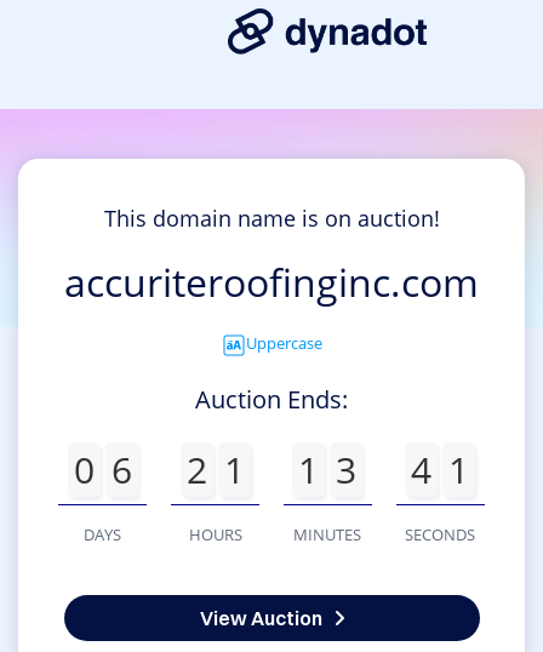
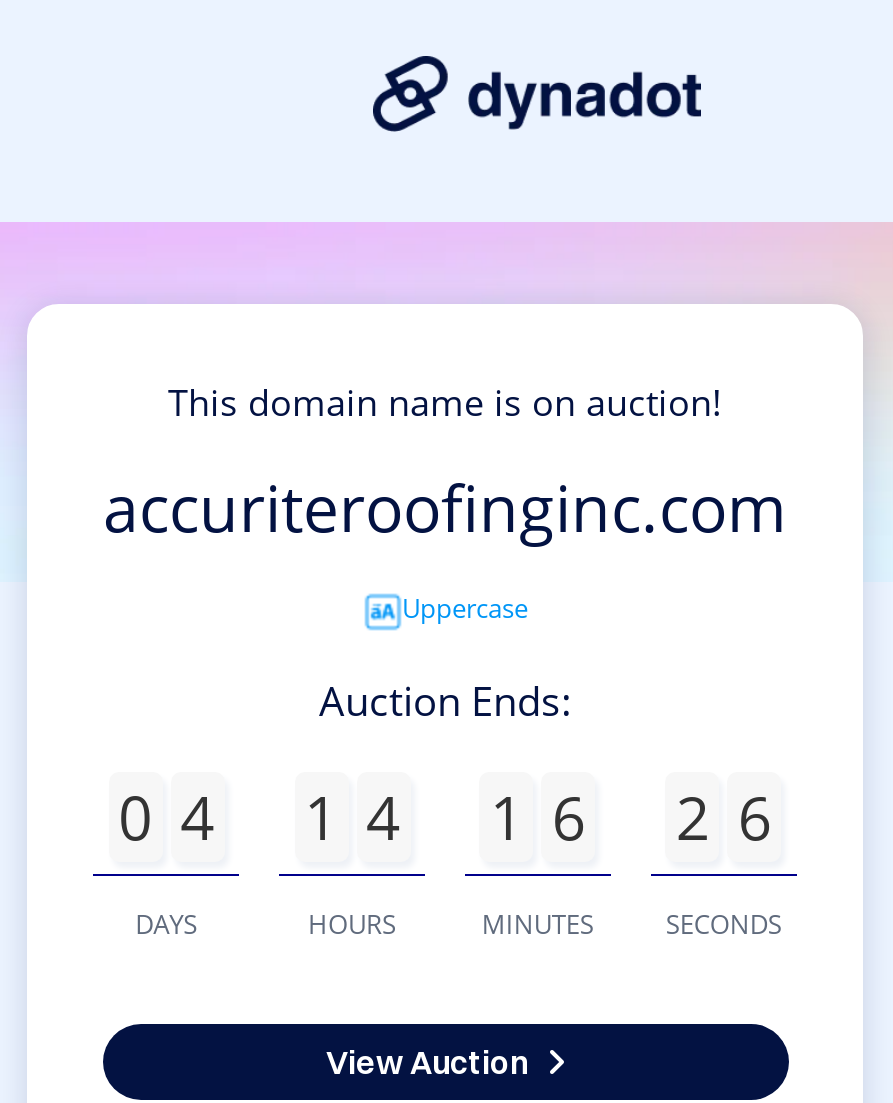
[73,445,132,494] 0 6 -> [118,776,214,858] 0 4
[186,445,244,494] 2 1 -> [304,776,400,858] 1 4
[299,445,357,494] 1 3 -> [490,776,586,858] 1 6
[411,445,469,494] 4 1 -> [676,776,772,858] 2 6

